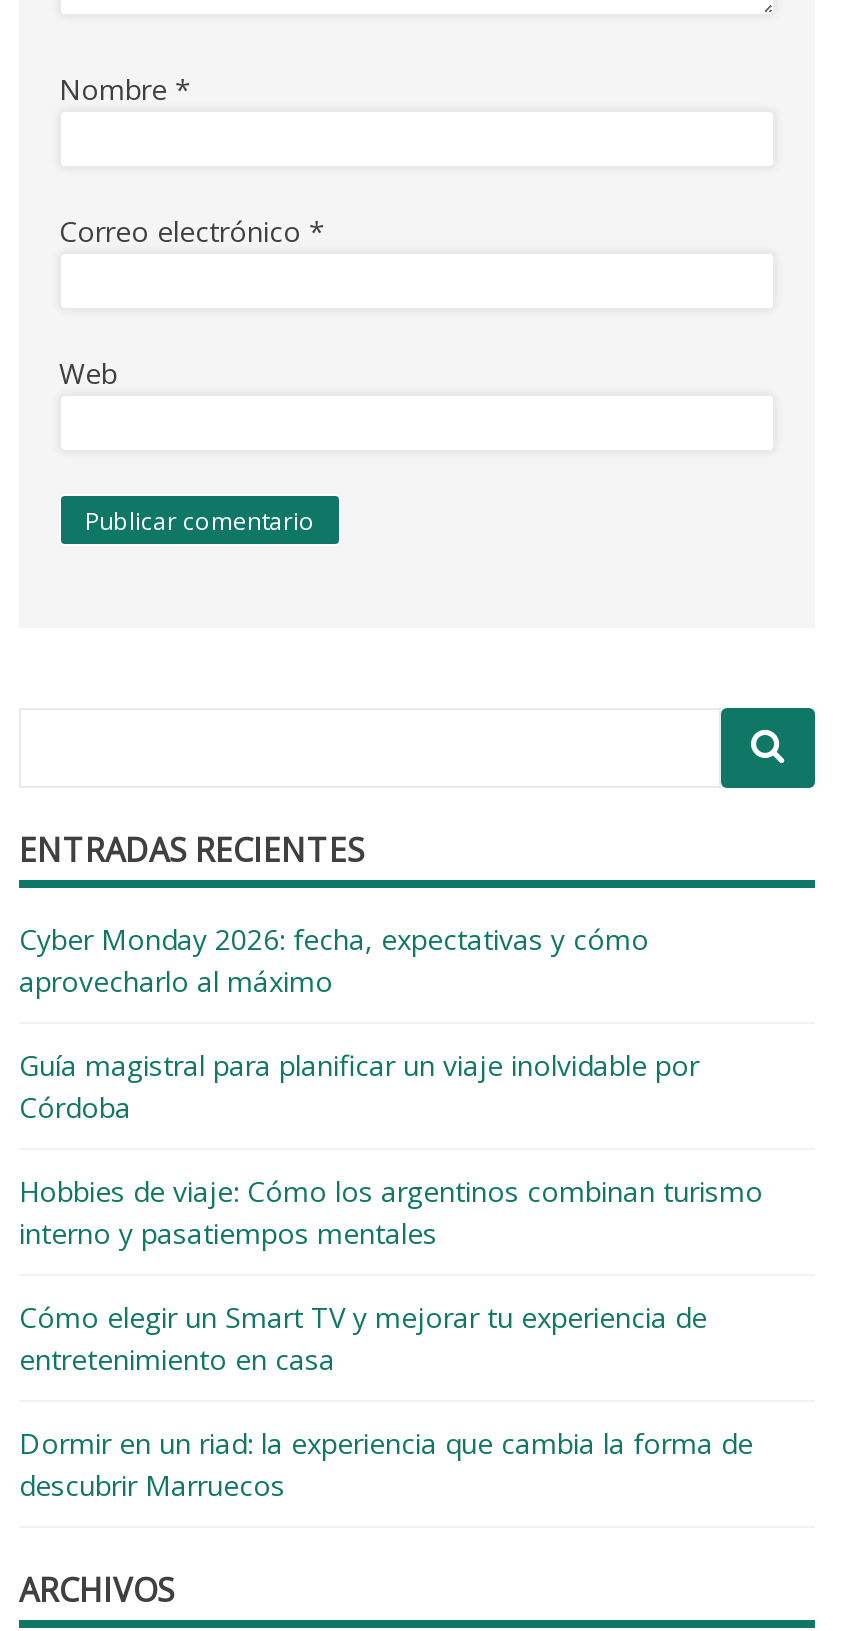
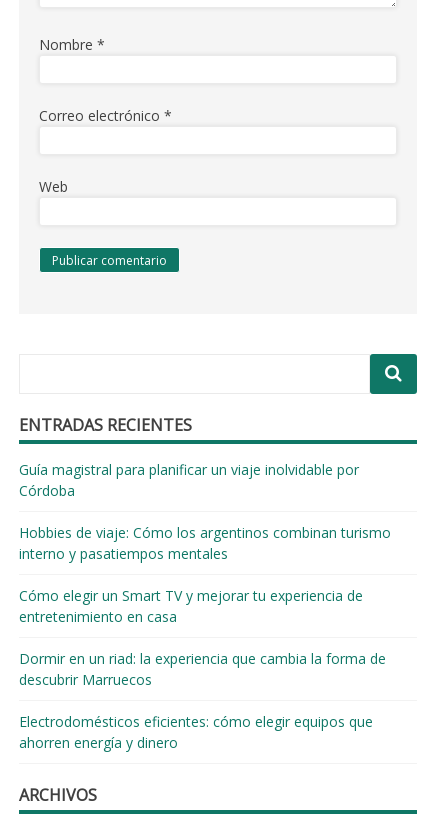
[19,919,649,999] Cyber Monday 2026: fecha, expectativas y cómo | aprovecharlo al máximo -> none
moved [19,1045,763,1503] -> [19,460,391,689]: Guía magistral para planificar un viaje inolvidable por | Córdoba | Hobbies de viaje: Cómo los argentinos combinan turismo | interno y pasatiempos mentales | Cómo elegir un Smart TV y mejorar tu experiencia de | entretenimiento en casa | Dormir en un riad: la experiencia que cambia la forma de | descubrir Marruecos
none -> [19,712,373,752] Electrodomésticos eficientes: cómo elegir equipos que | ahorren energía y dinero

